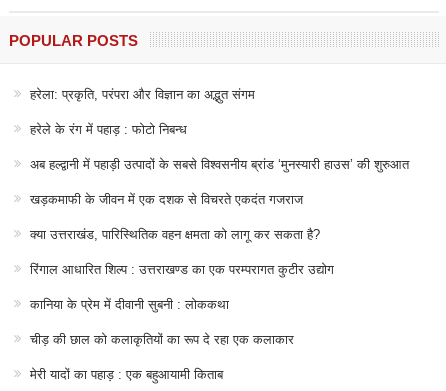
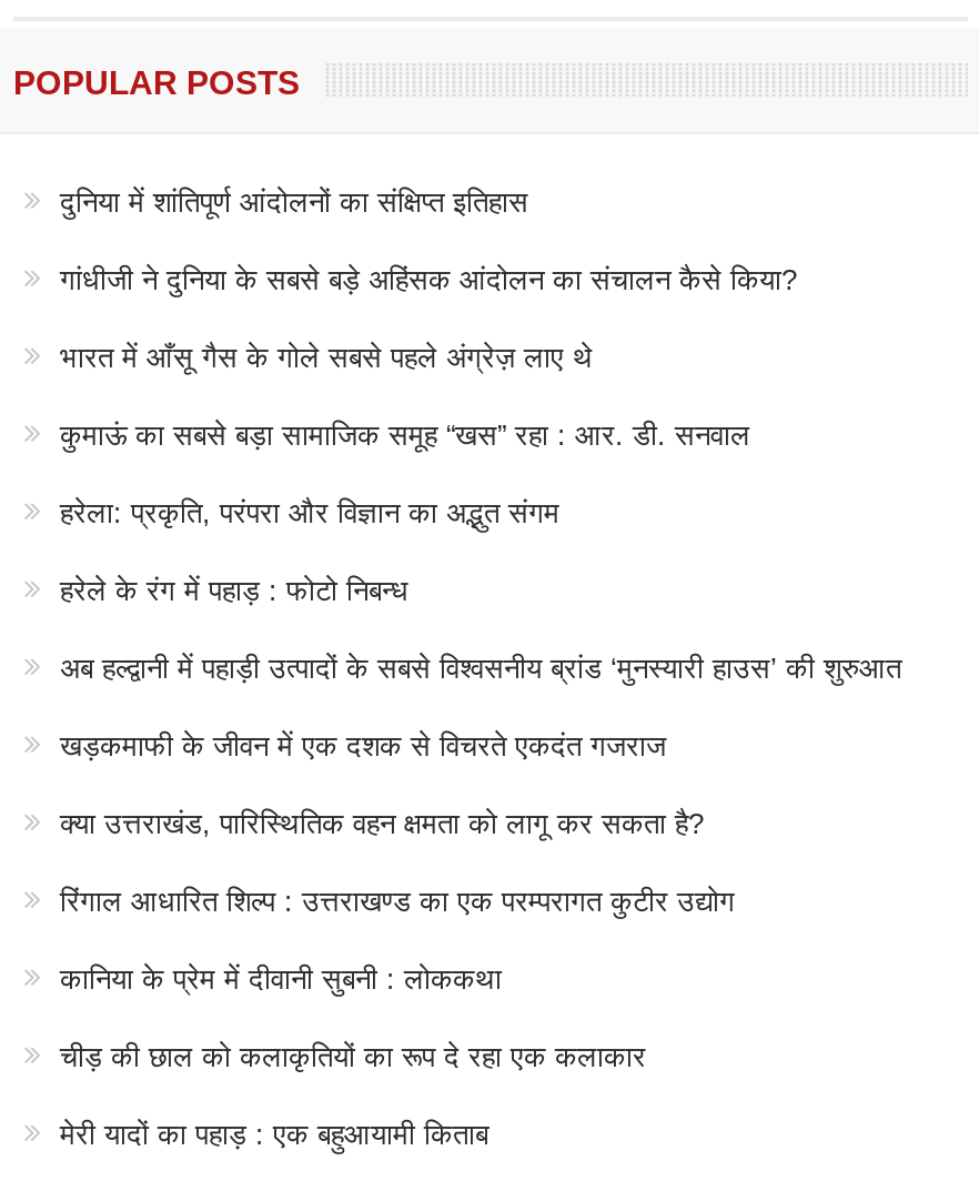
none -> [60,186,797,453] दुनिया में शांतिपूर्ण आंदोलनों का संक्षिप्त इतिहास | गांधीजी ने दुनिया के सबसे बड़े अहिंसक आंदोलन का संचालन कैसे किया? | भारत में आँसू गैस के गोले सबसे पहले अंग्रेज़ लाए थे | कुमाऊं का सबसे बड़ा सामाजिक समूह “खस” रहा : आर. डी. सनवाल

